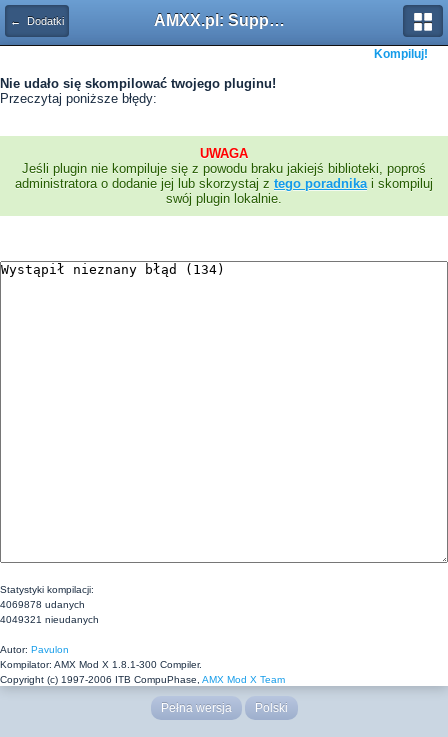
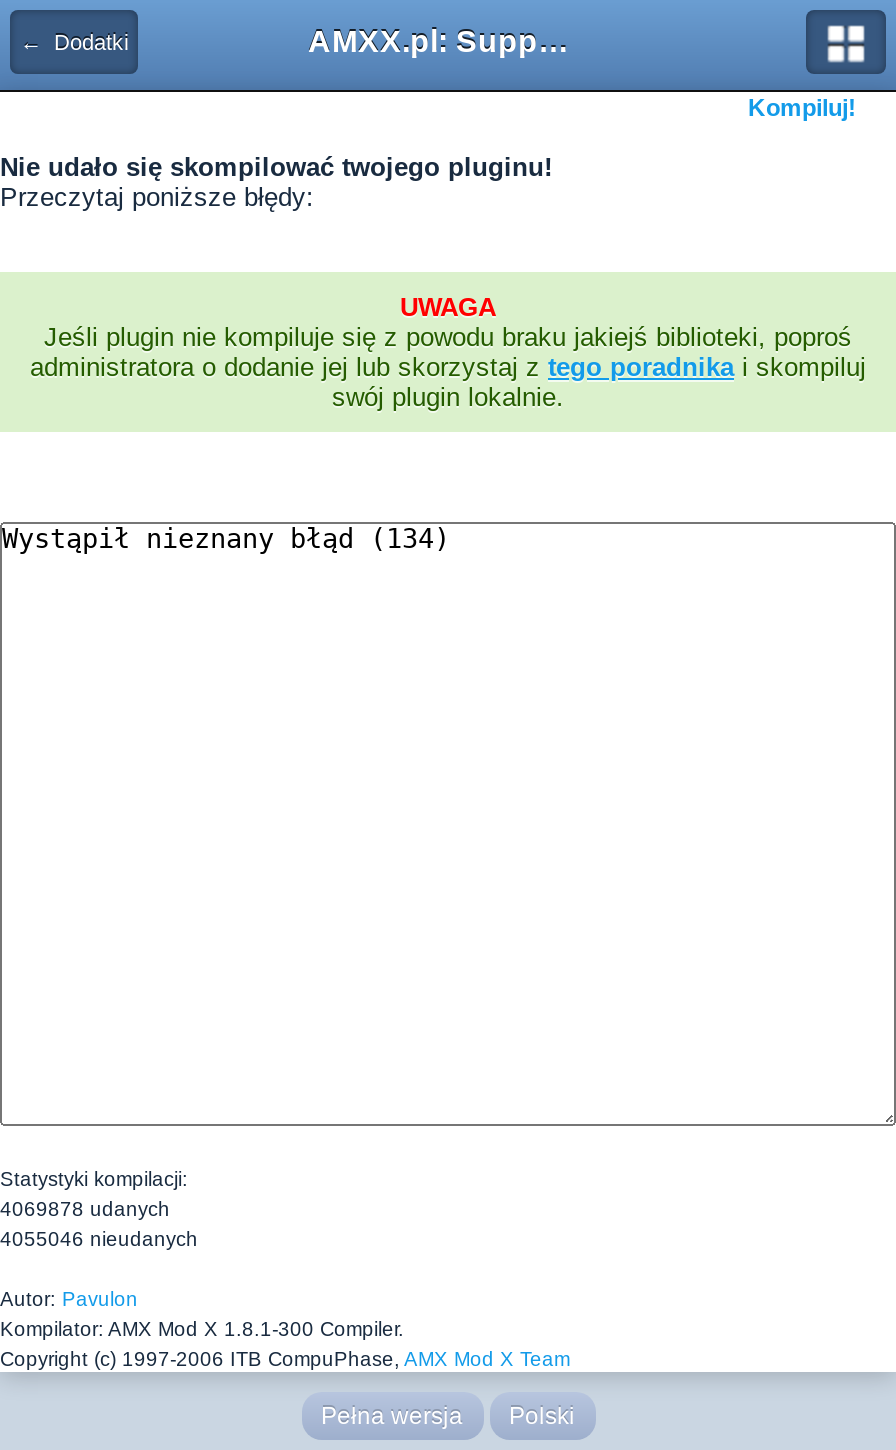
[0,614,99,625] 4049321 nieudanych -> [0,1228,198,1250] 4055046 nieudanych

